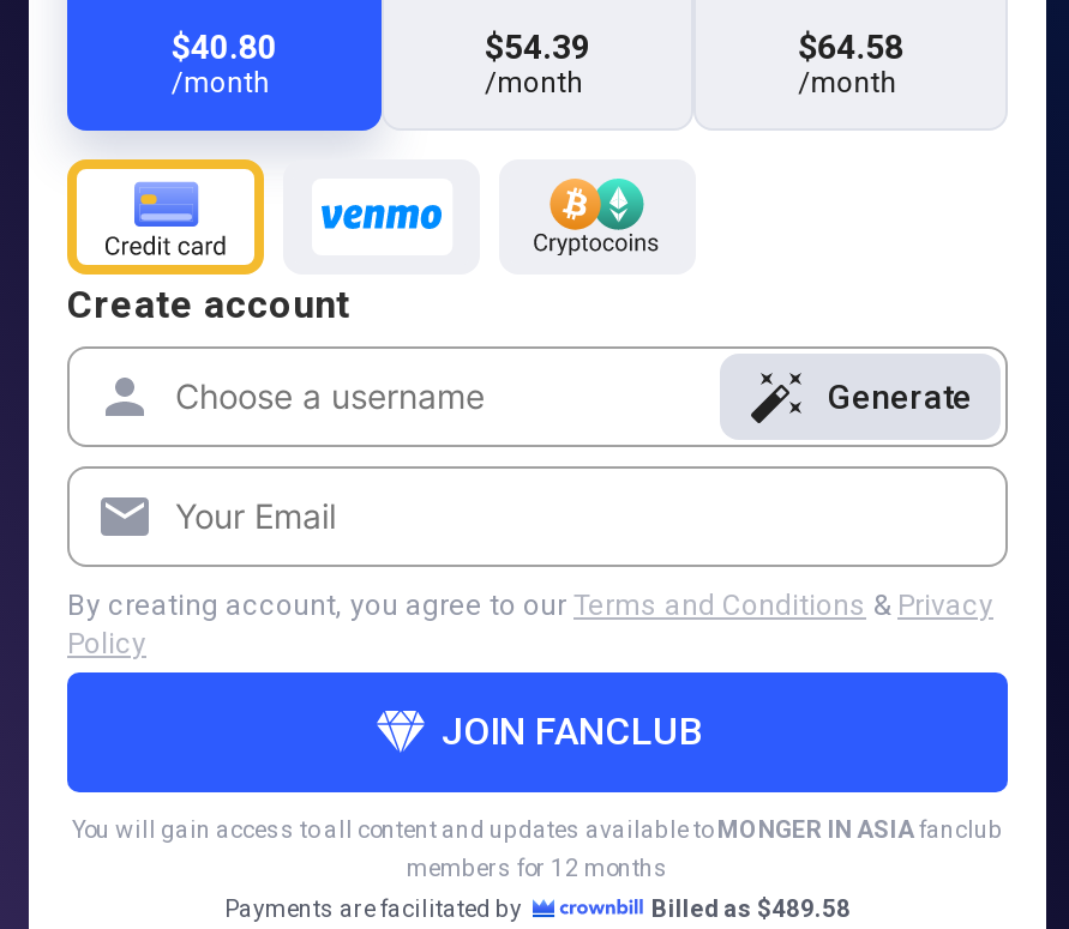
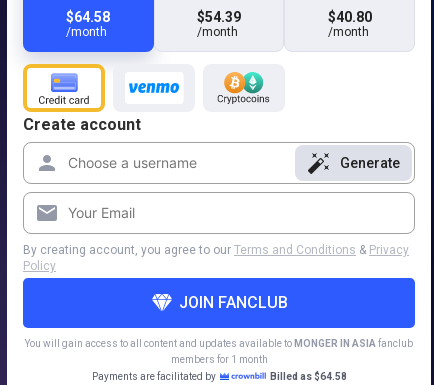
[171,28,277,66] $40.80 -> [66,9,110,25] $64.58
[798,28,904,66] $64.58 -> [328,9,372,25] $40.80
[407,854,668,881] members for 12 months -> [170,354,267,365] members for 1 month
[651,895,851,921] Billed as $489.58 -> [269,371,346,382] Billed as $64.58

